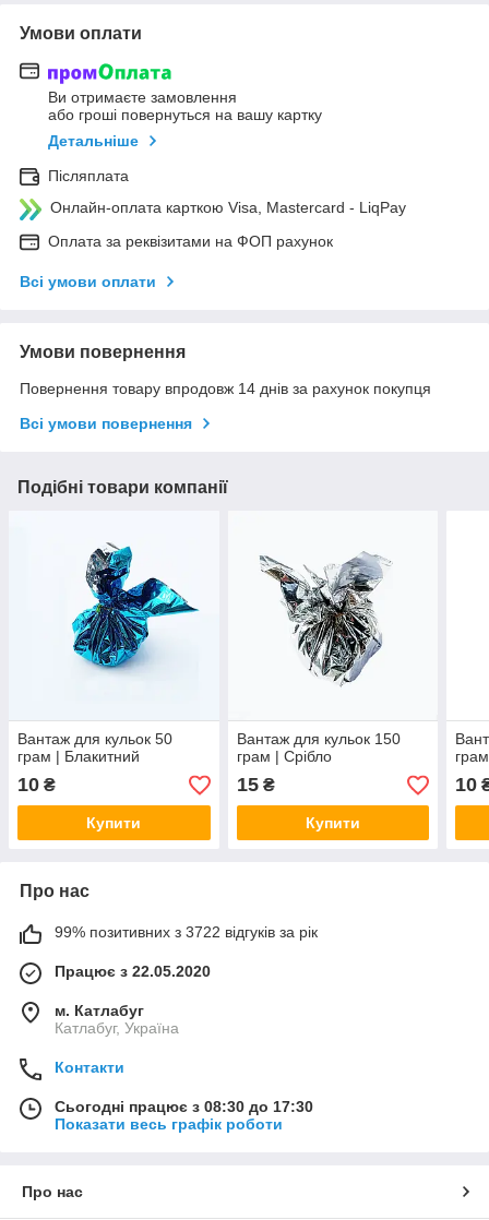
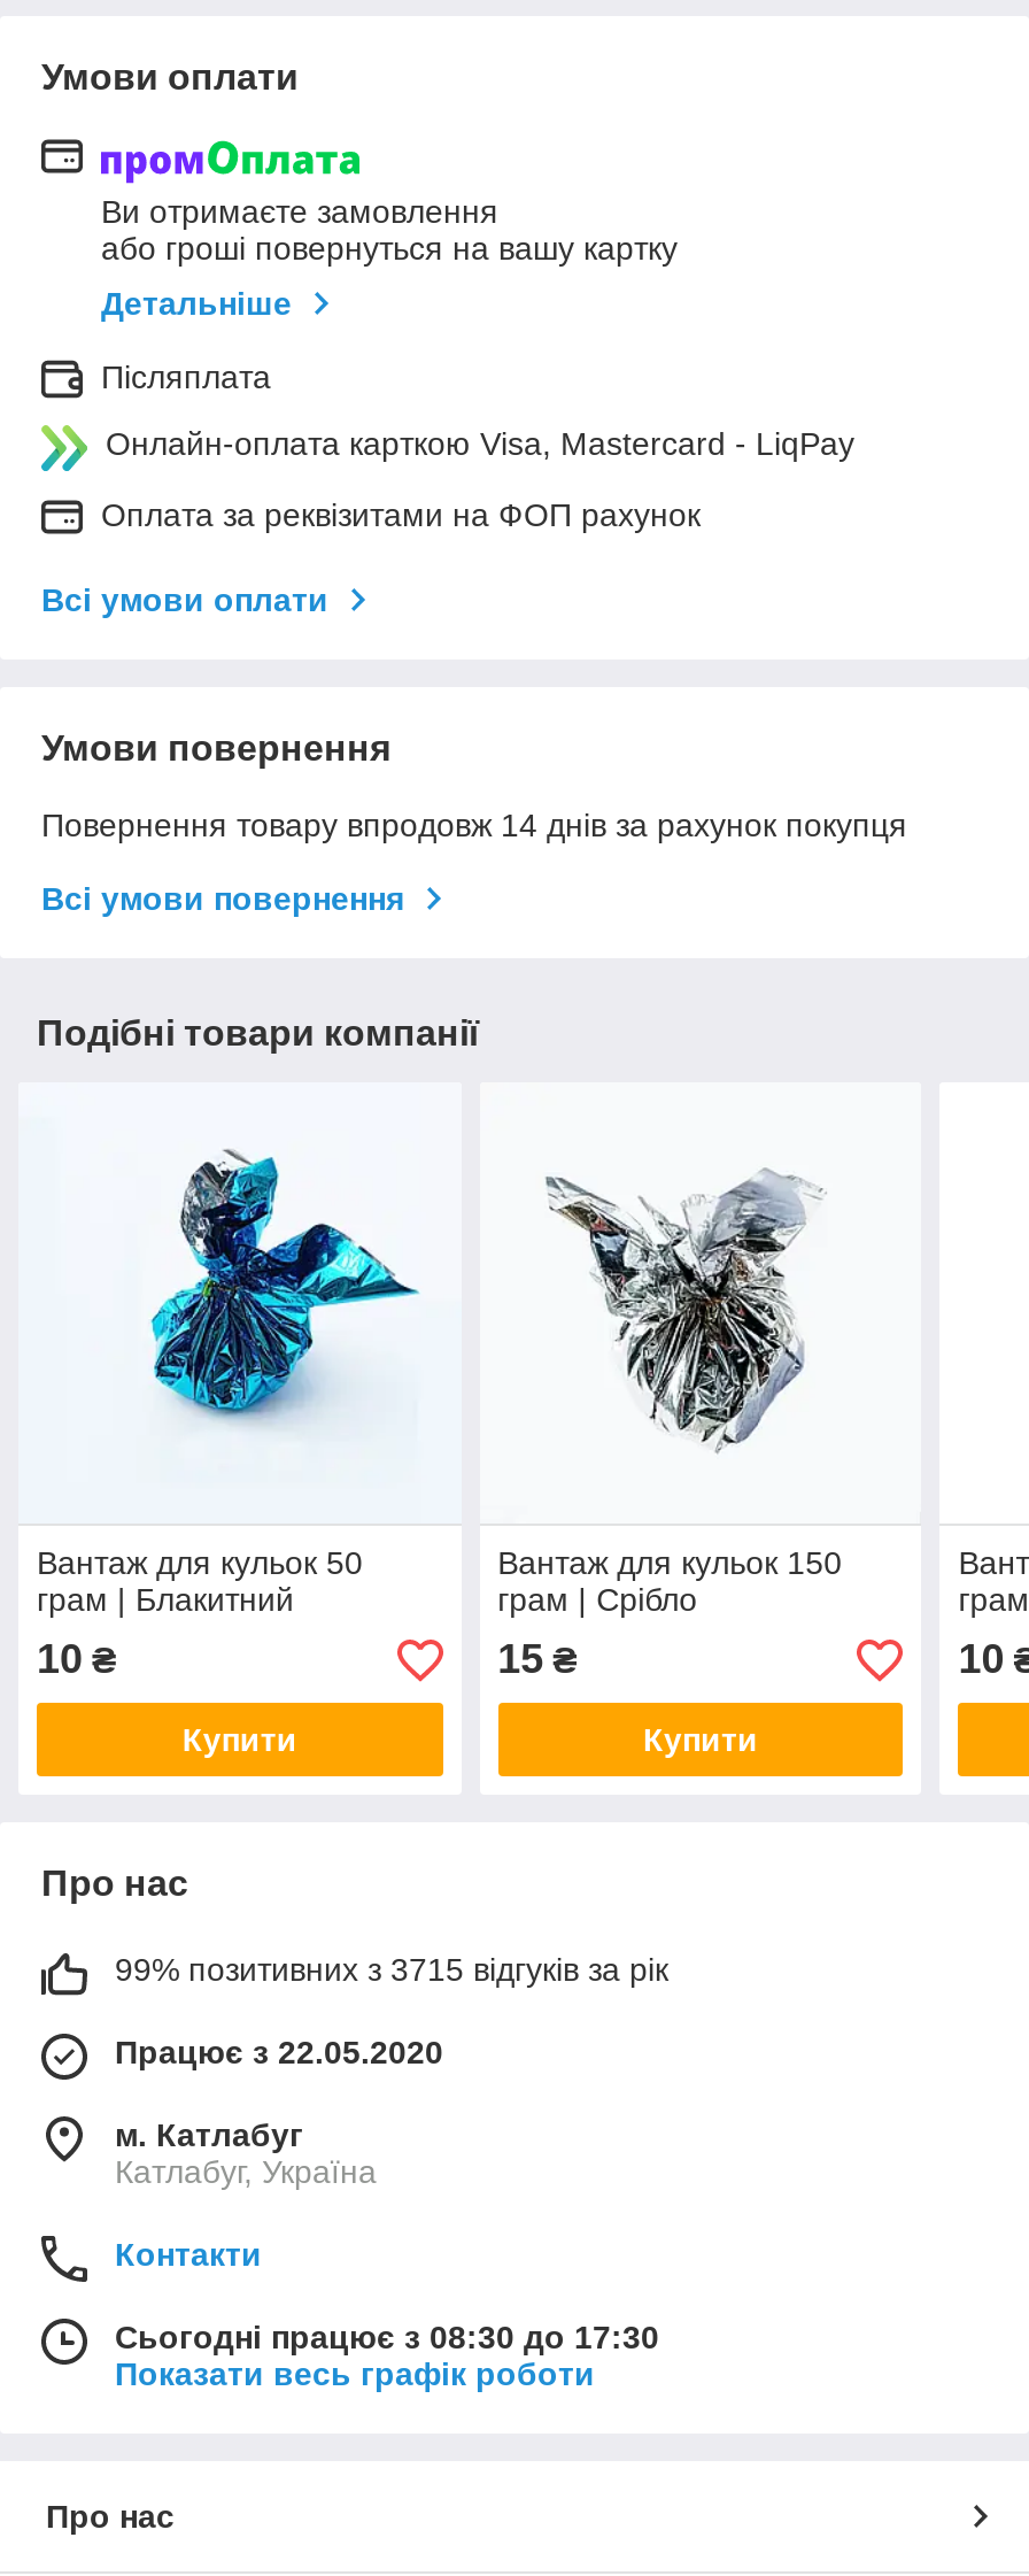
[55,924,318,941] 99% позитивних з 3722 відгуків за рік -> [115,1952,668,1989] 99% позитивних з 3715 відгуків за рік

